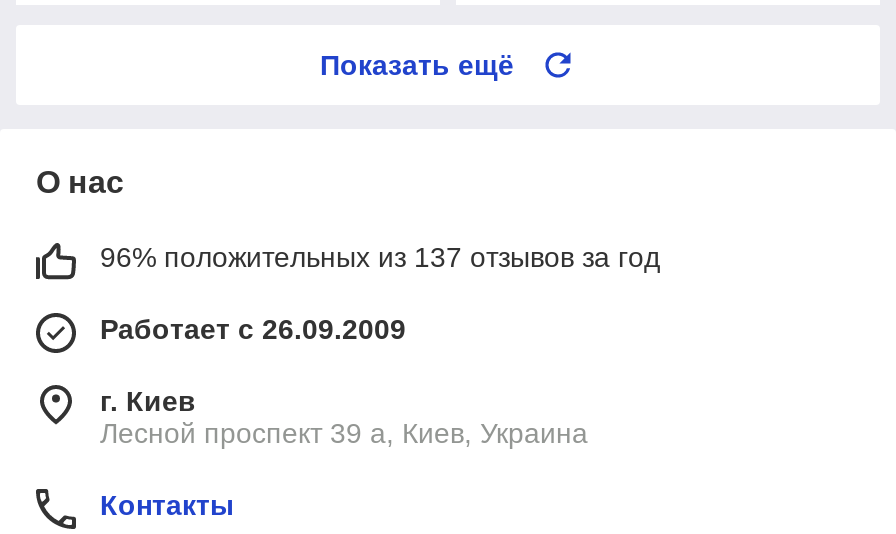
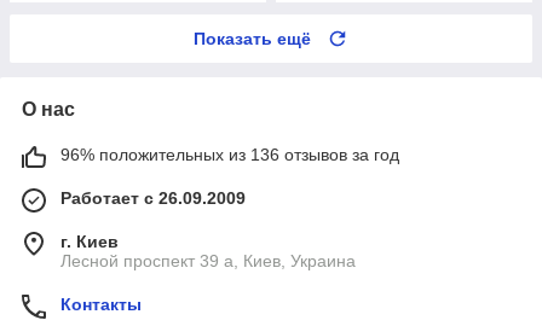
[100,242,660,274] 96% положительных из 137 отзывов за год -> [60,145,399,165] 96% положительных из 136 отзывов за год

